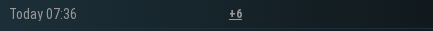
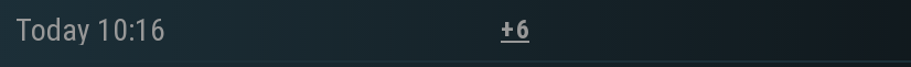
[9,6,77,22] Today 07:36 -> [15,13,165,48] Today 10:16

